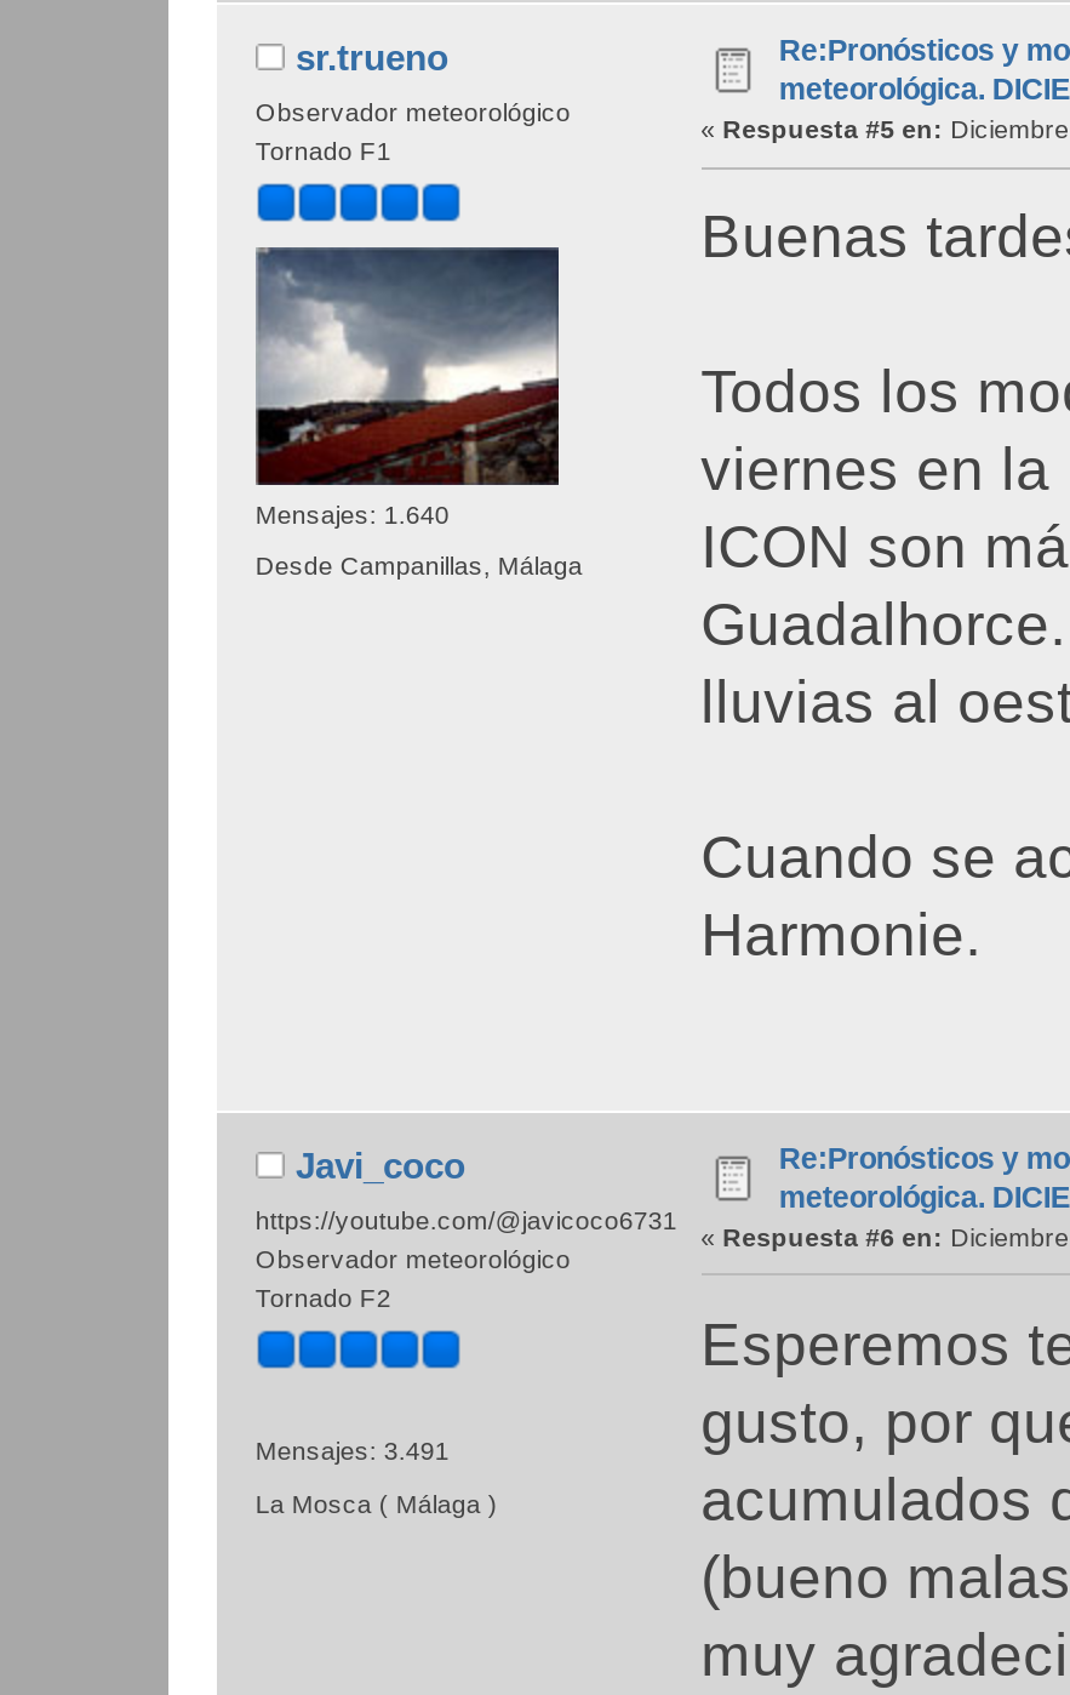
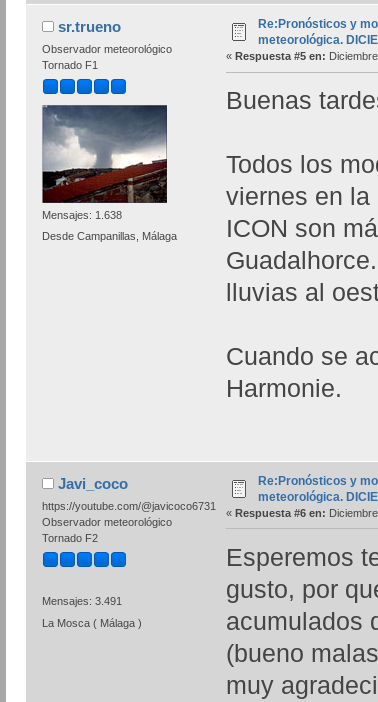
[255,499,449,528] Mensajes: 1.640 -> [42,209,122,221] Mensajes: 1.638

